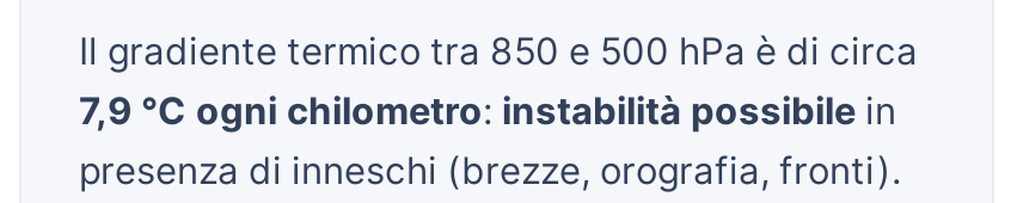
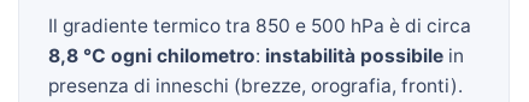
[79,87,896,133] 7,9 °C ogni chilometro: instabilità possibile in -> [48,44,464,67] 8,8 °C ogni chilometro: instabilità possibile in

